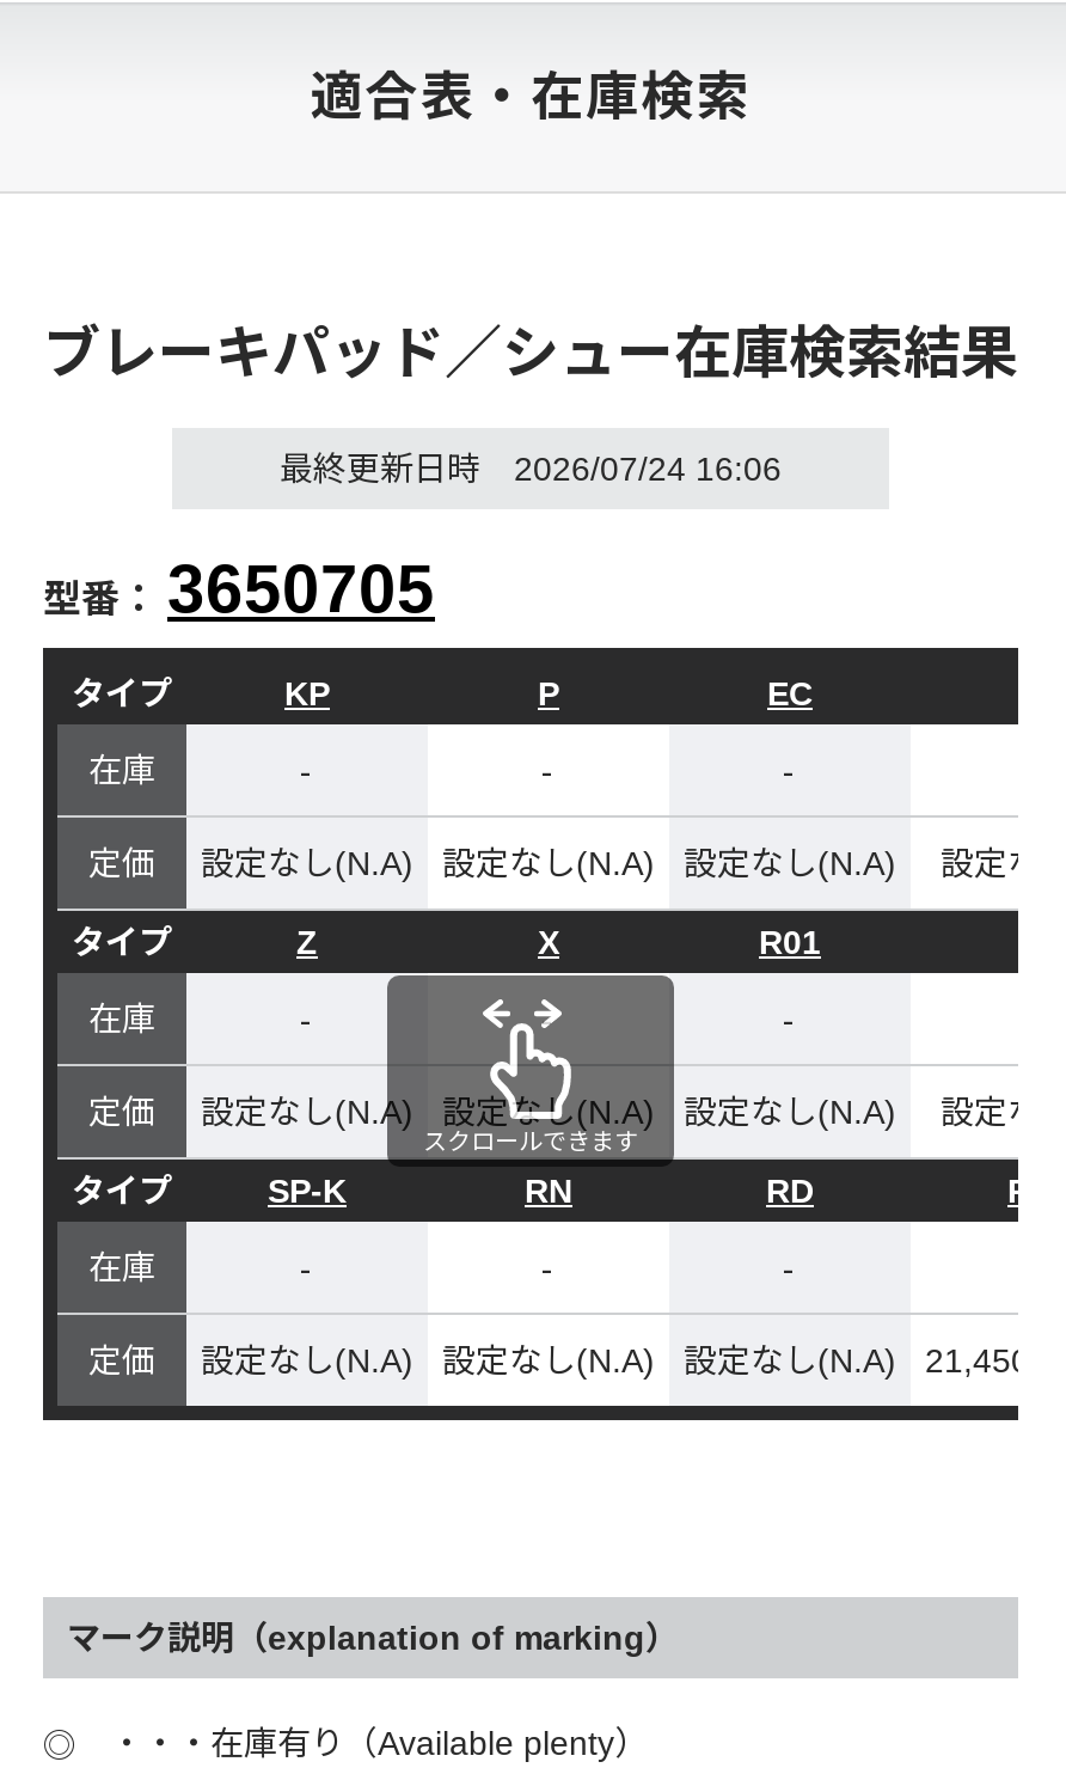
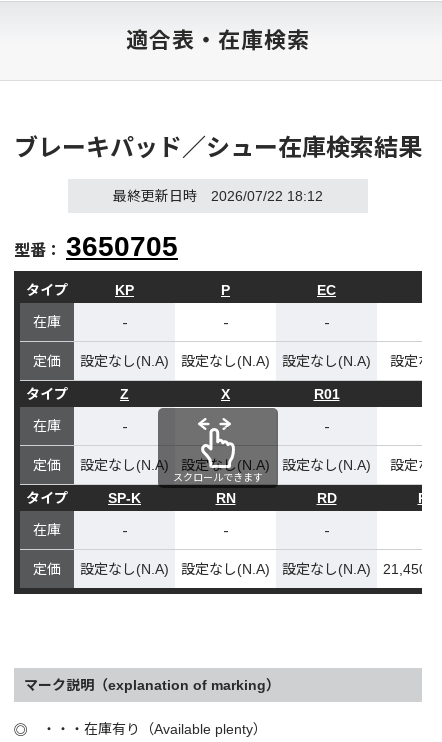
[280,450,782,488] 最終更新日時 2026/07/24 16:06 -> [113,188,323,204] 最終更新日時 2026/07/22 18:12

